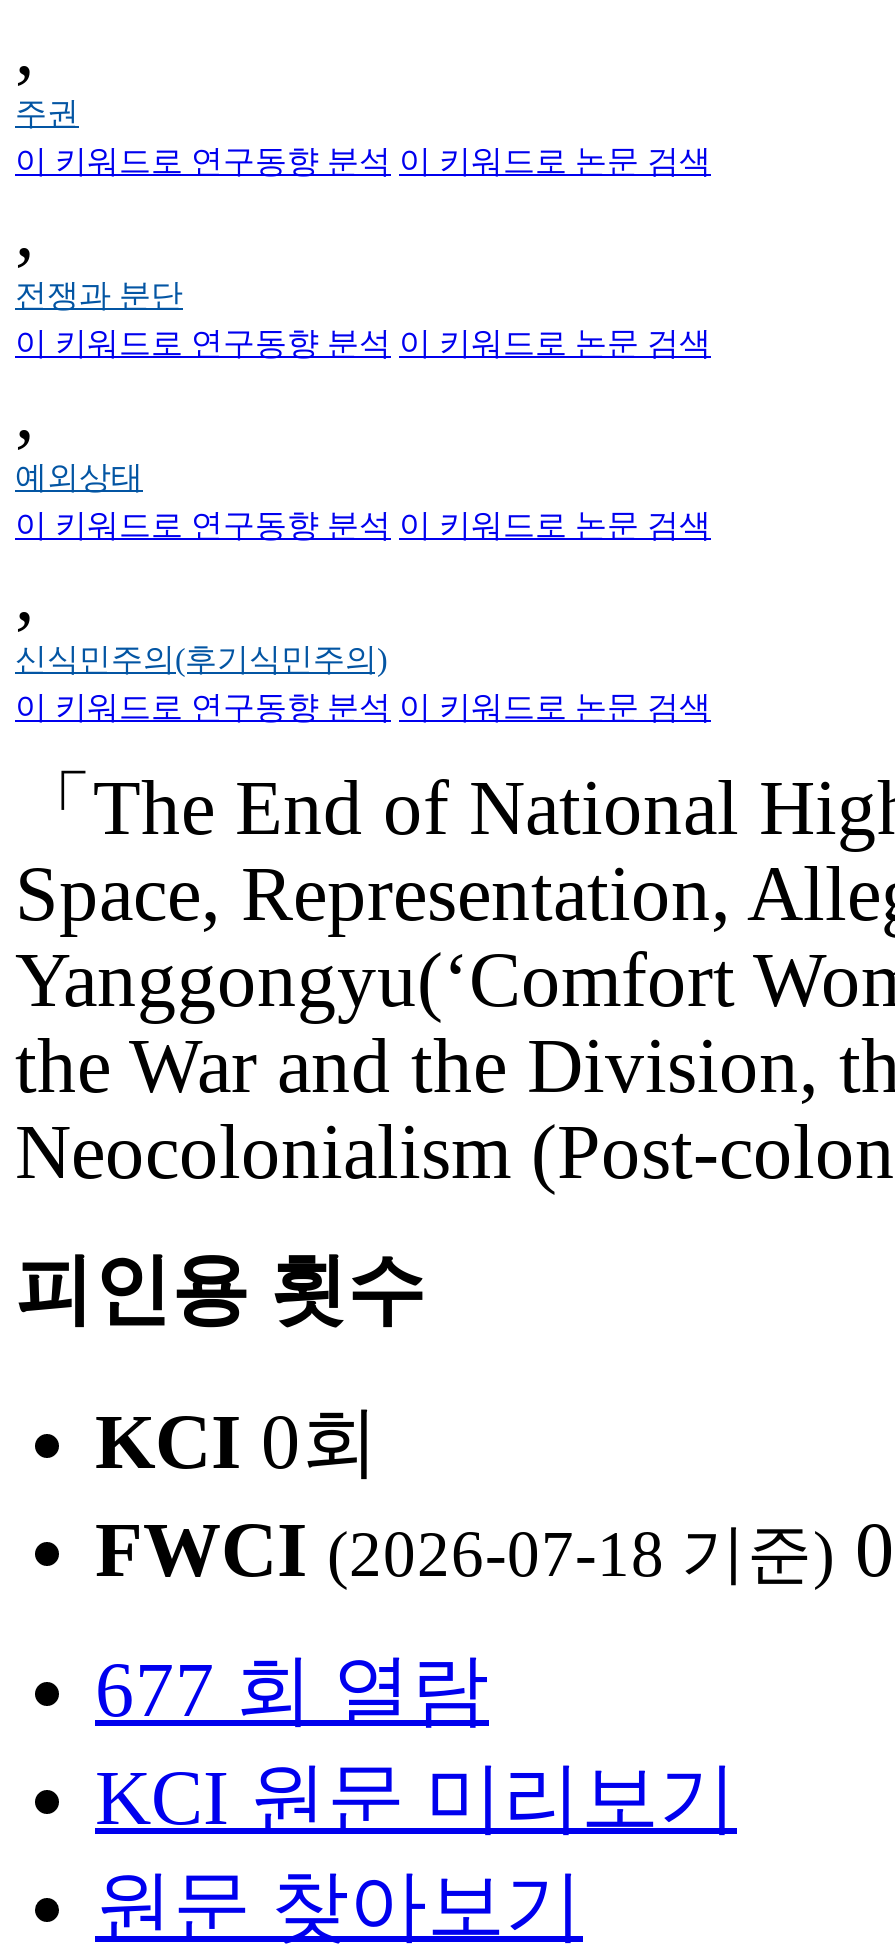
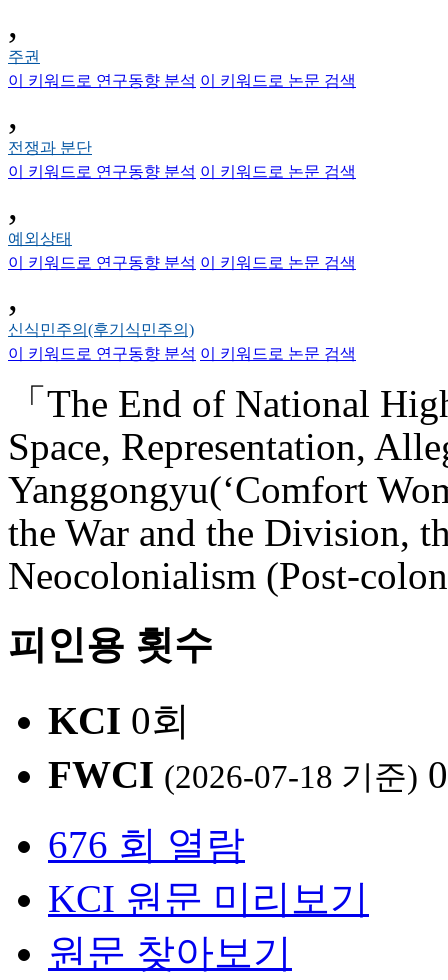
[95,1645,489,1731] 677 회 열람 -> [48,823,245,866] 676 회 열람

